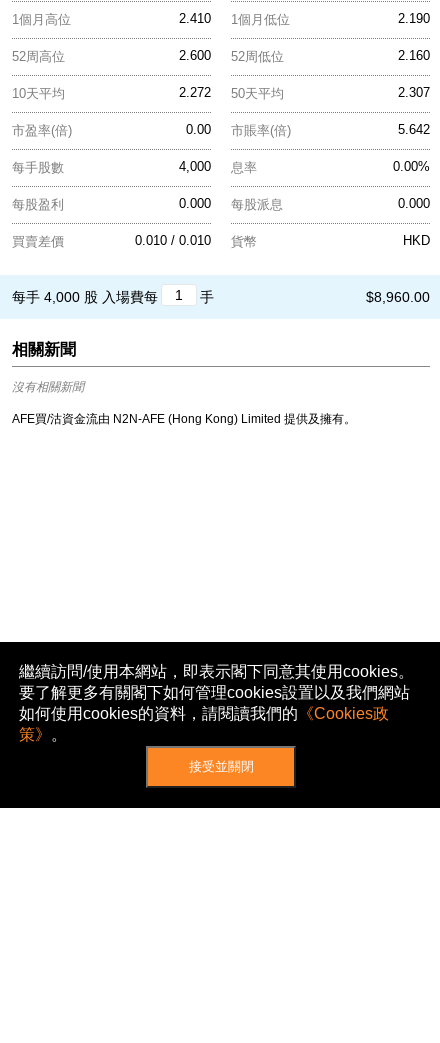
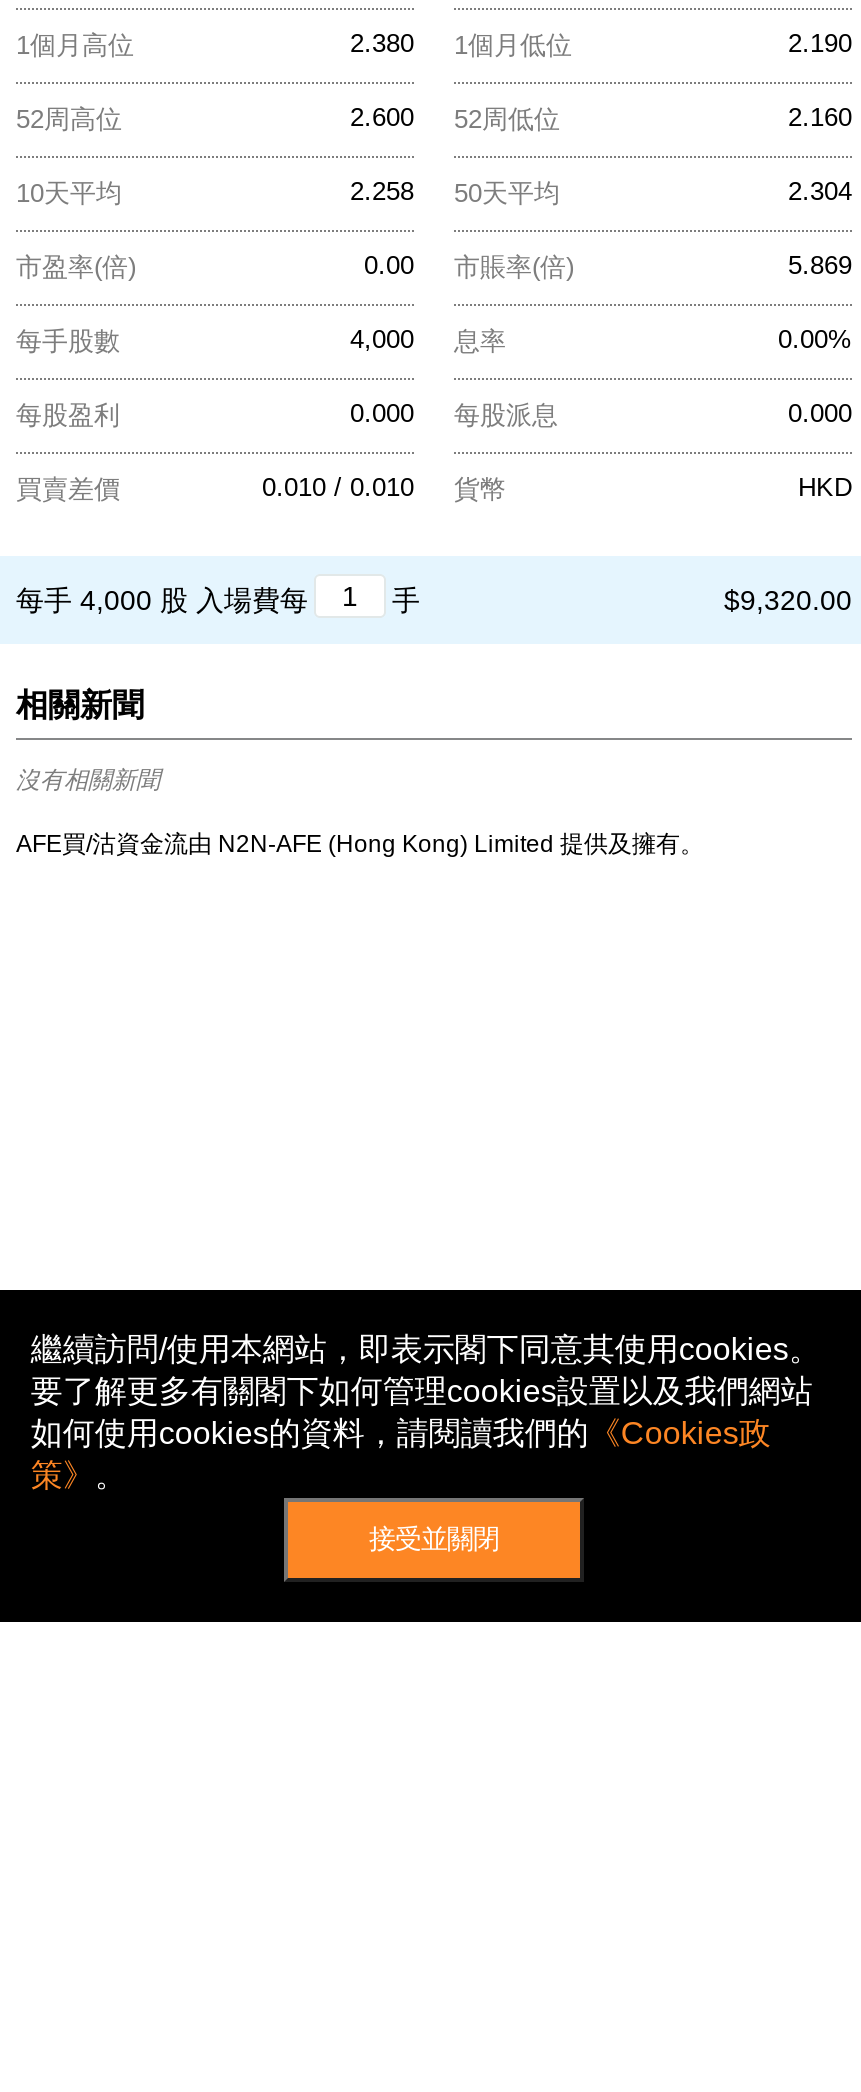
[179,11,290,27] 2.410 1個月低位 -> [350,28,572,60] 2.380 1個月低位
[179,85,284,101] 2.272 50天平均 -> [350,176,560,208] 2.258 50天平均
[398,85,430,100] 2.307 -> [788,176,852,206] 2.304
[398,122,430,137] 5.642 -> [788,250,852,280] 5.869
[366,289,430,305] $8,960.00 -> [724,584,852,616] $9,320.00

